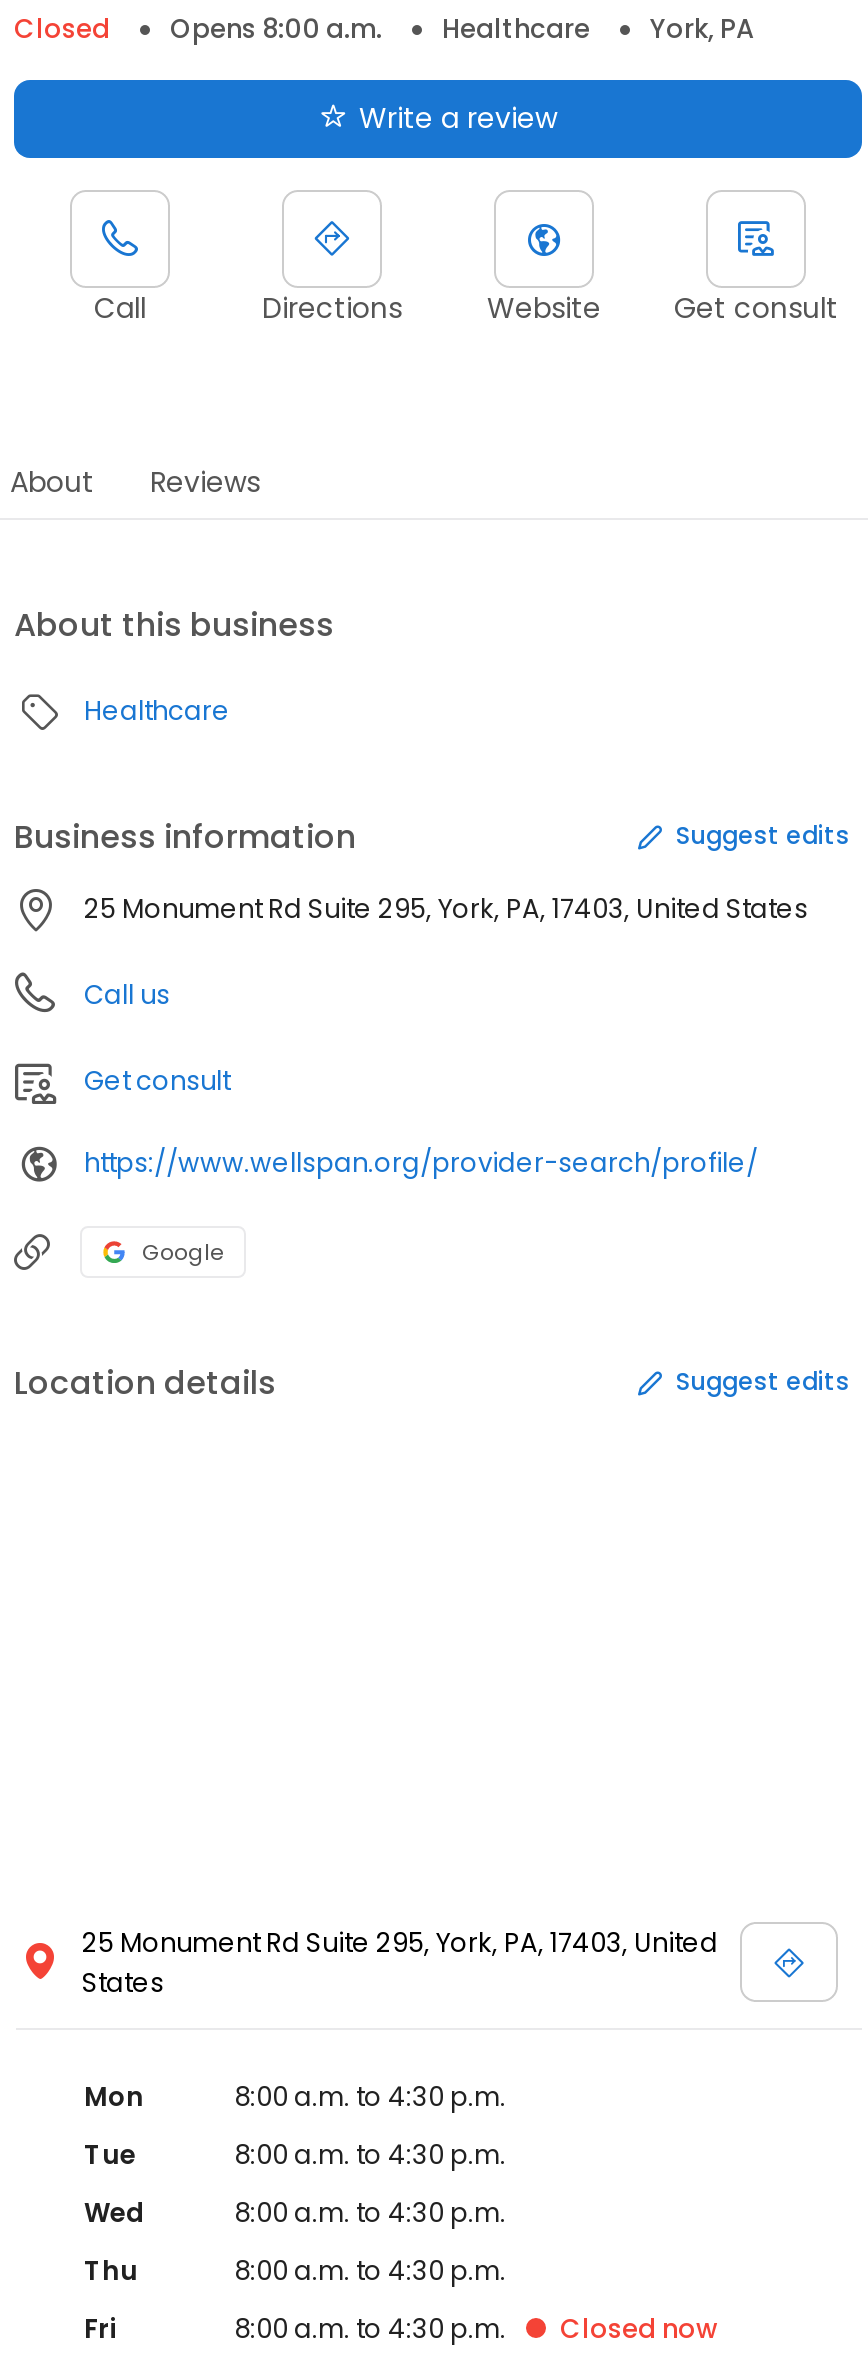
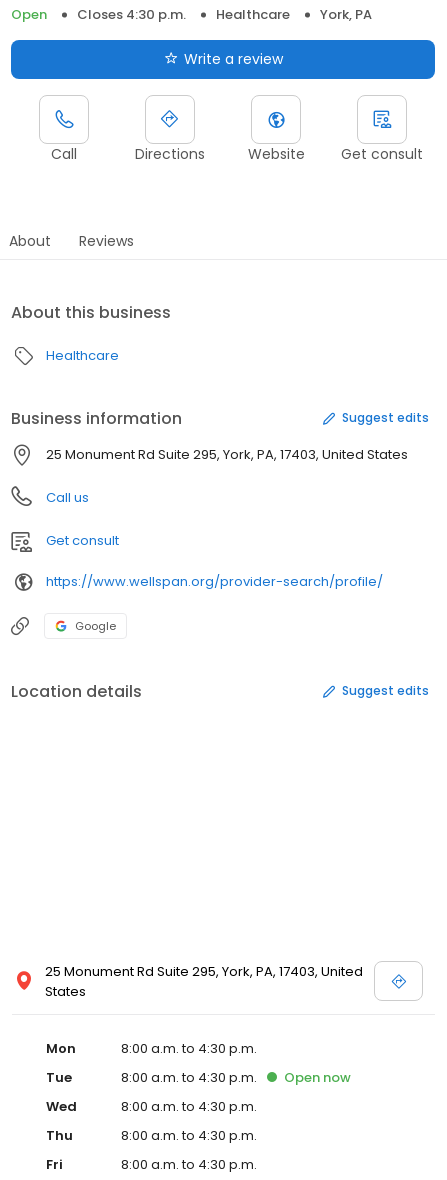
[14,10,382,48] Closed | Opens 8:00 a.m. -> [11,5,186,24] Open | Closes 4:30 p.m.
none -> [284,1068,351,1087] Open now
[560,2310,718,2348] Closed now -> none

